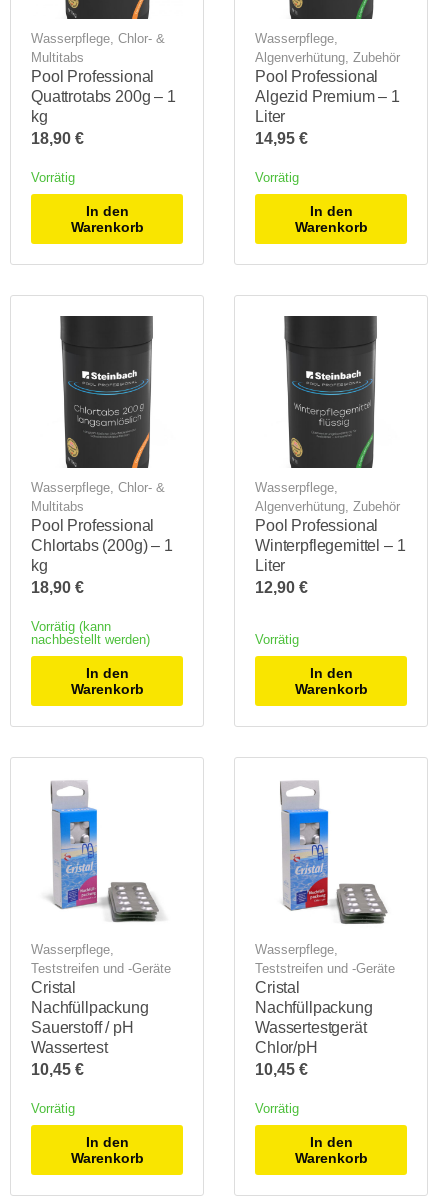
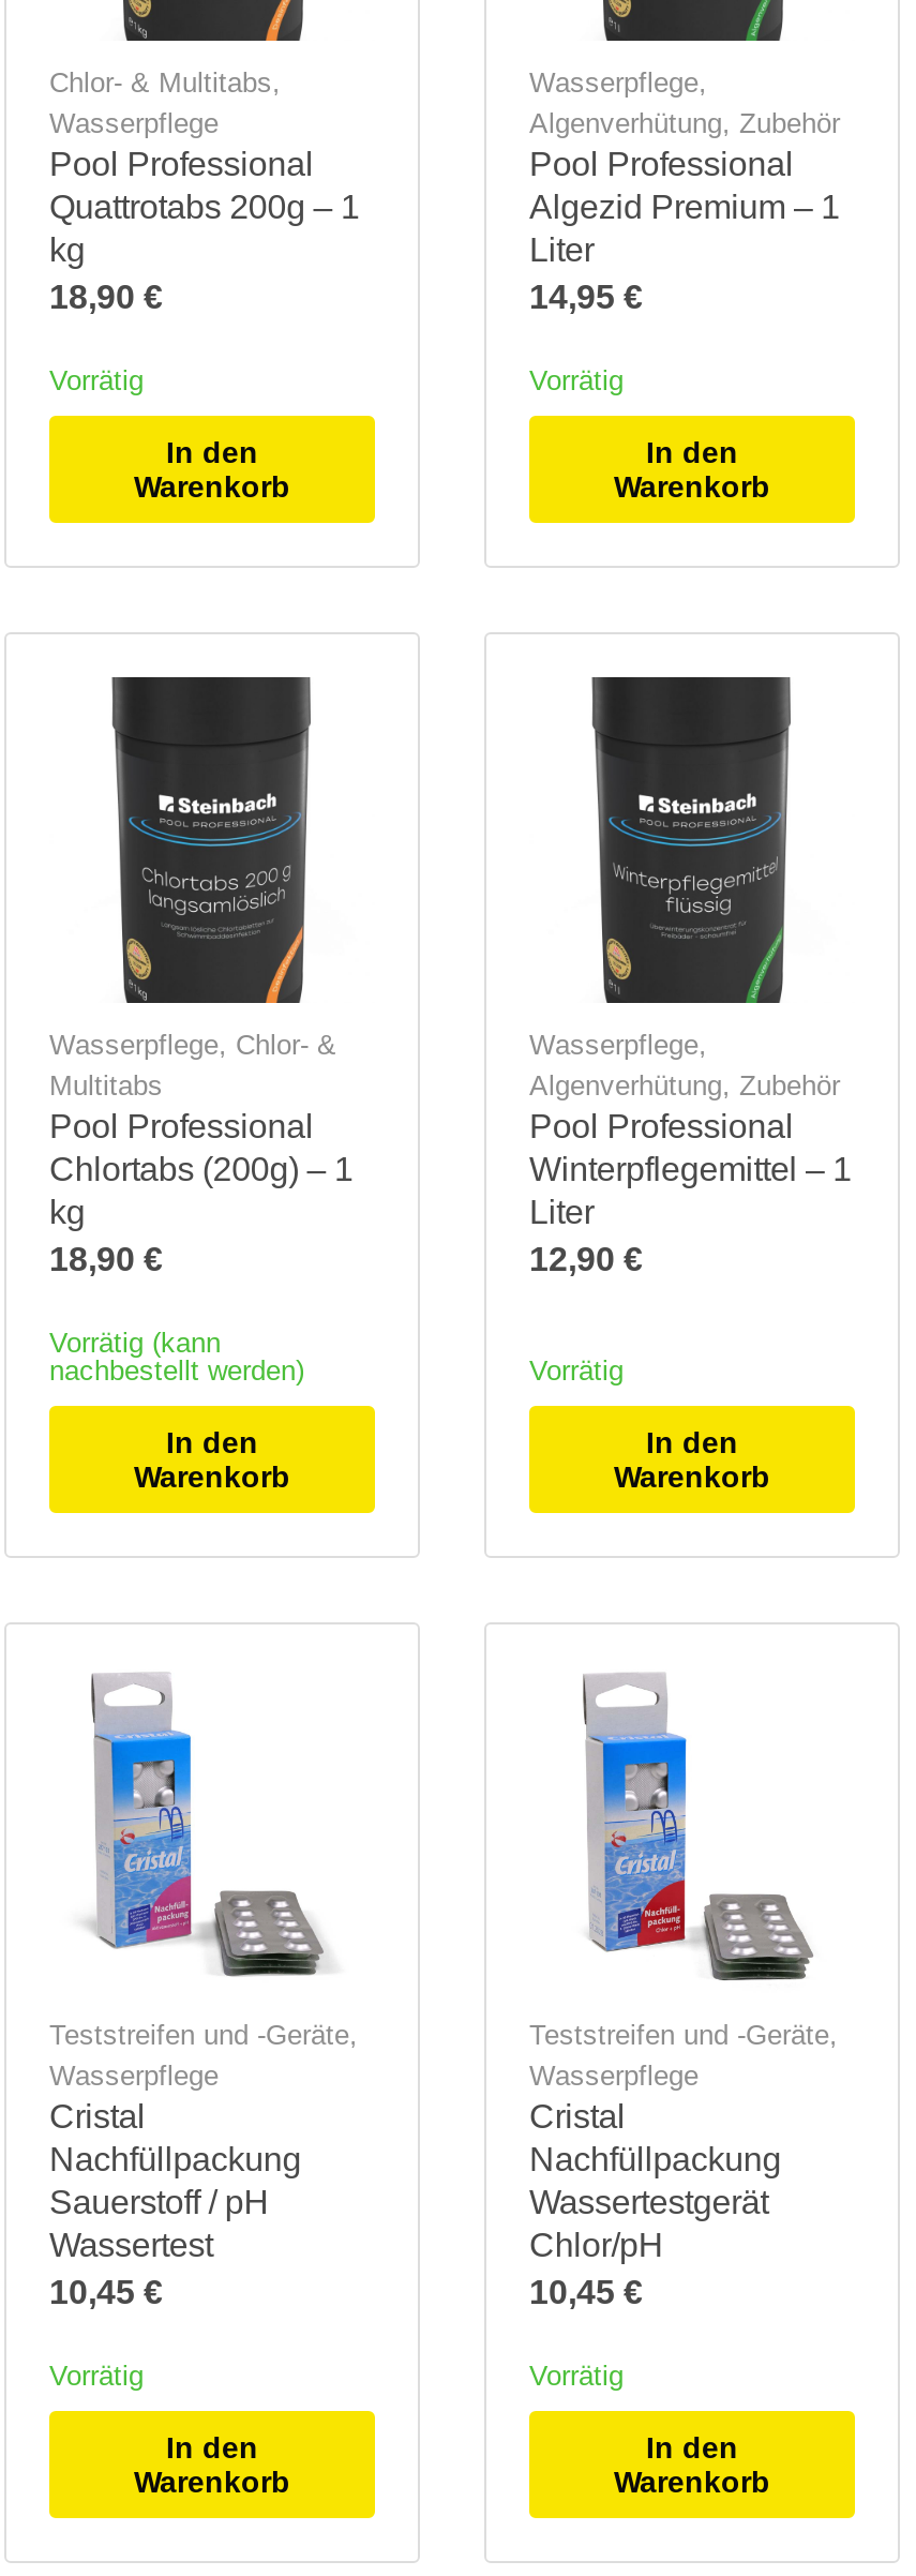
[31,31,165,65] Wasserpflege, Chlor- & | Multitabs -> [49,66,281,139] Chlor- & Multitabs, | Wasserpflege
[31,942,171,976] Wasserpflege, | Teststreifen und -Geräte -> [49,2018,358,2091] Teststreifen und -Geräte, | Wasserpflege
[255,942,395,976] Wasserpflege, | Teststreifen und -Geräte -> [529,2018,838,2091] Teststreifen und -Geräte, | Wasserpflege

